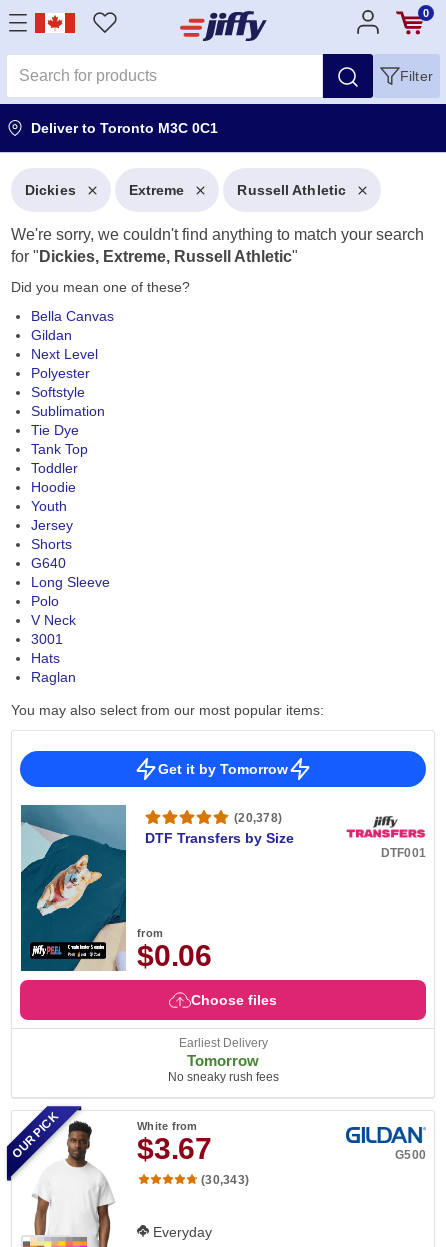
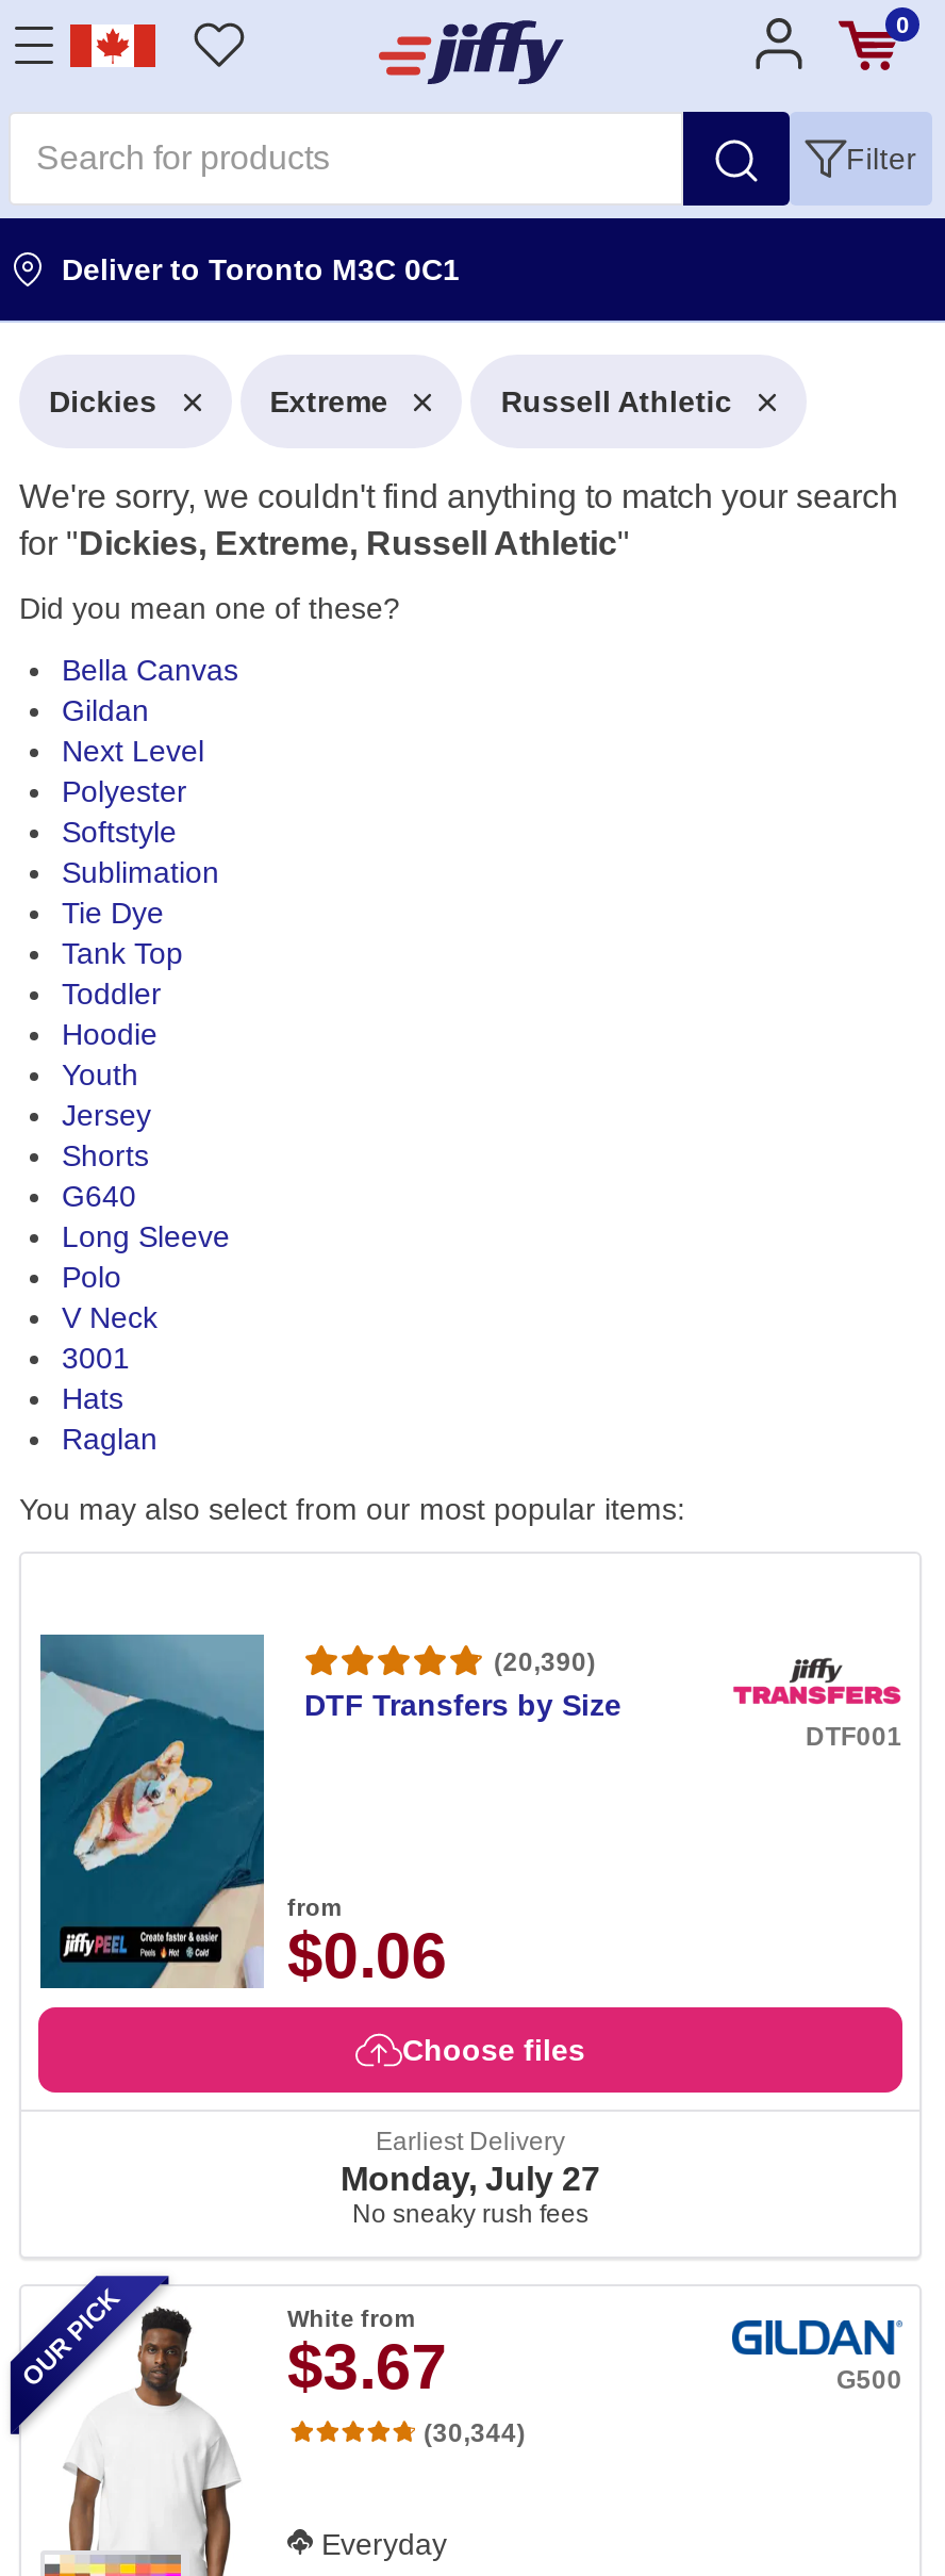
[158,761,288,825] Get it by Tomorrow | (20,378) -> [494,1647,596,1677] (20,390)
[187,1052,259,1069] Tomorrow -> [341,2161,600,2197] Monday, July 27
[201,1173,249,1187] (30,343) -> [424,2418,526,2448] (30,344)

